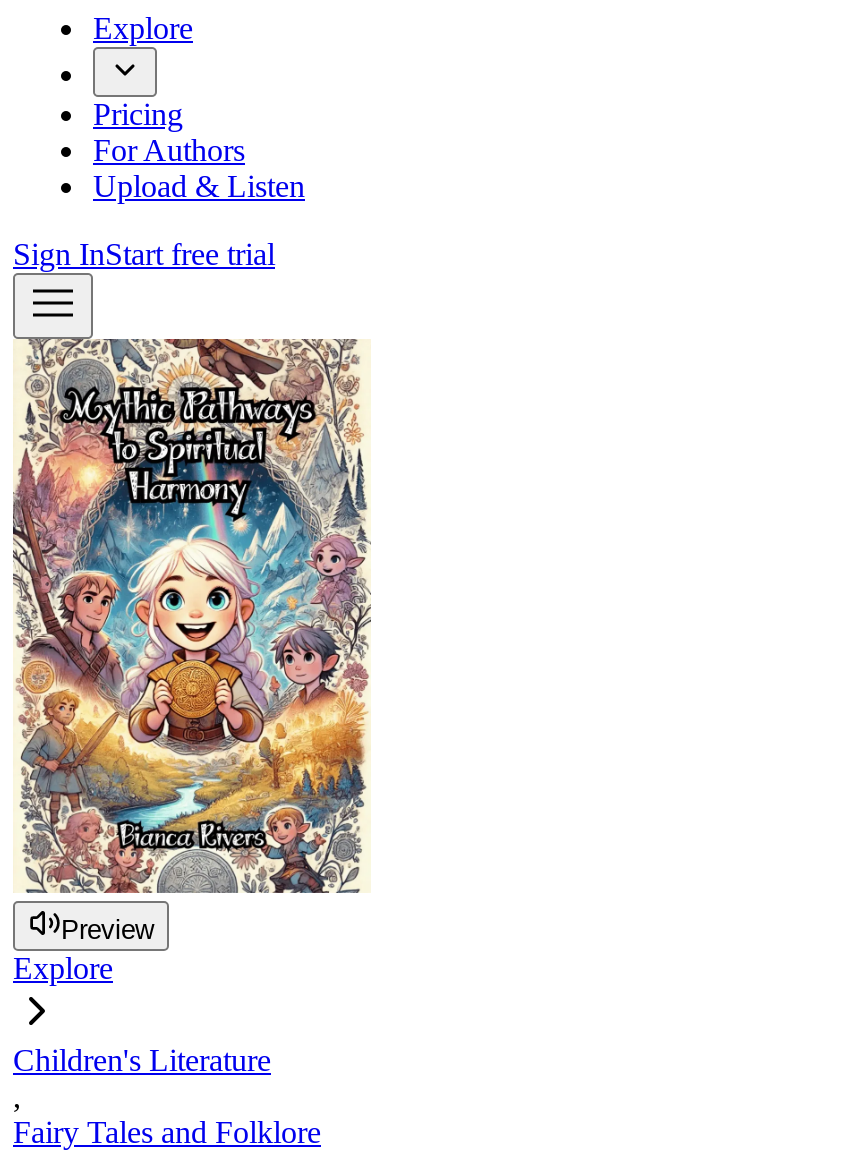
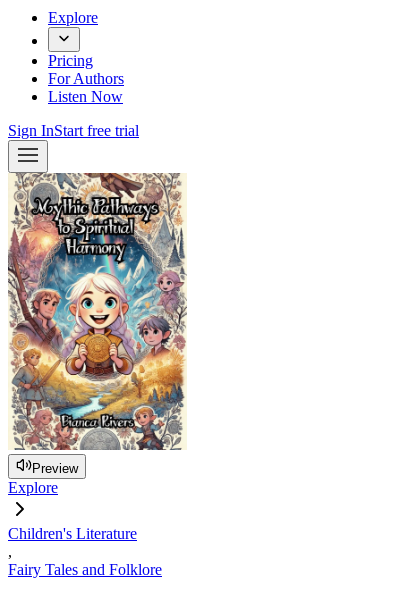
[93,169,305,203] Upload & Listen -> [48,88,123,105] Listen Now

